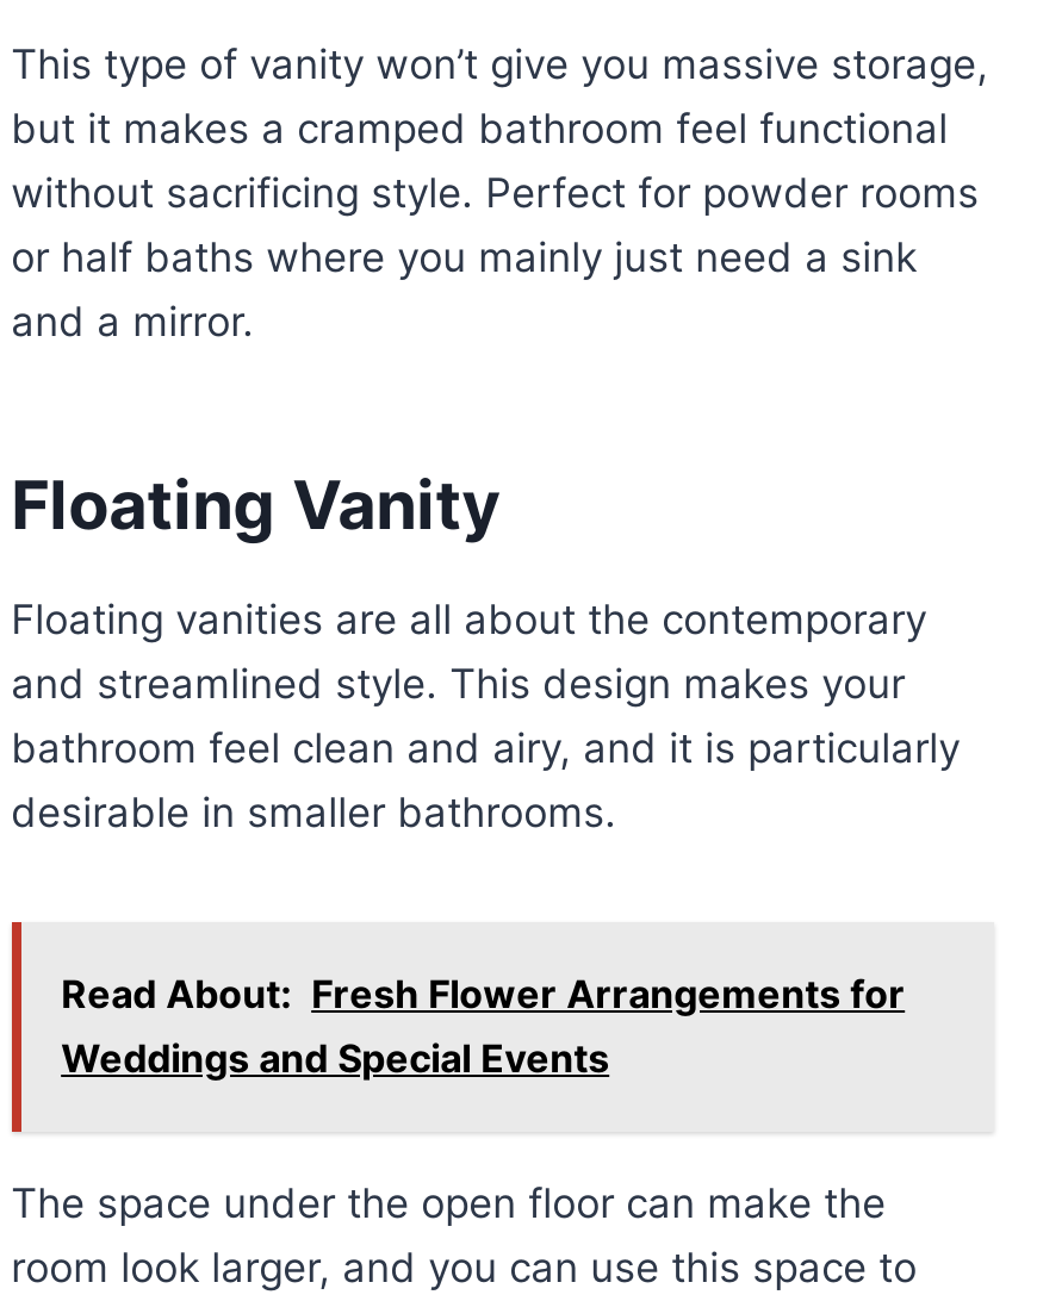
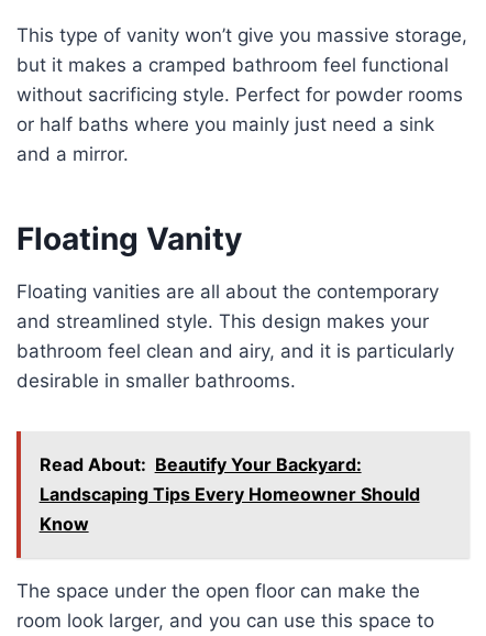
[61,970,905,1082] Read About: Fresh Flower Arrangements for | Weddings and Special Events -> [39,453,420,535] Read About: Beautify Your Backyard: | Landscaping Tips Every Homeowner Should | Know

